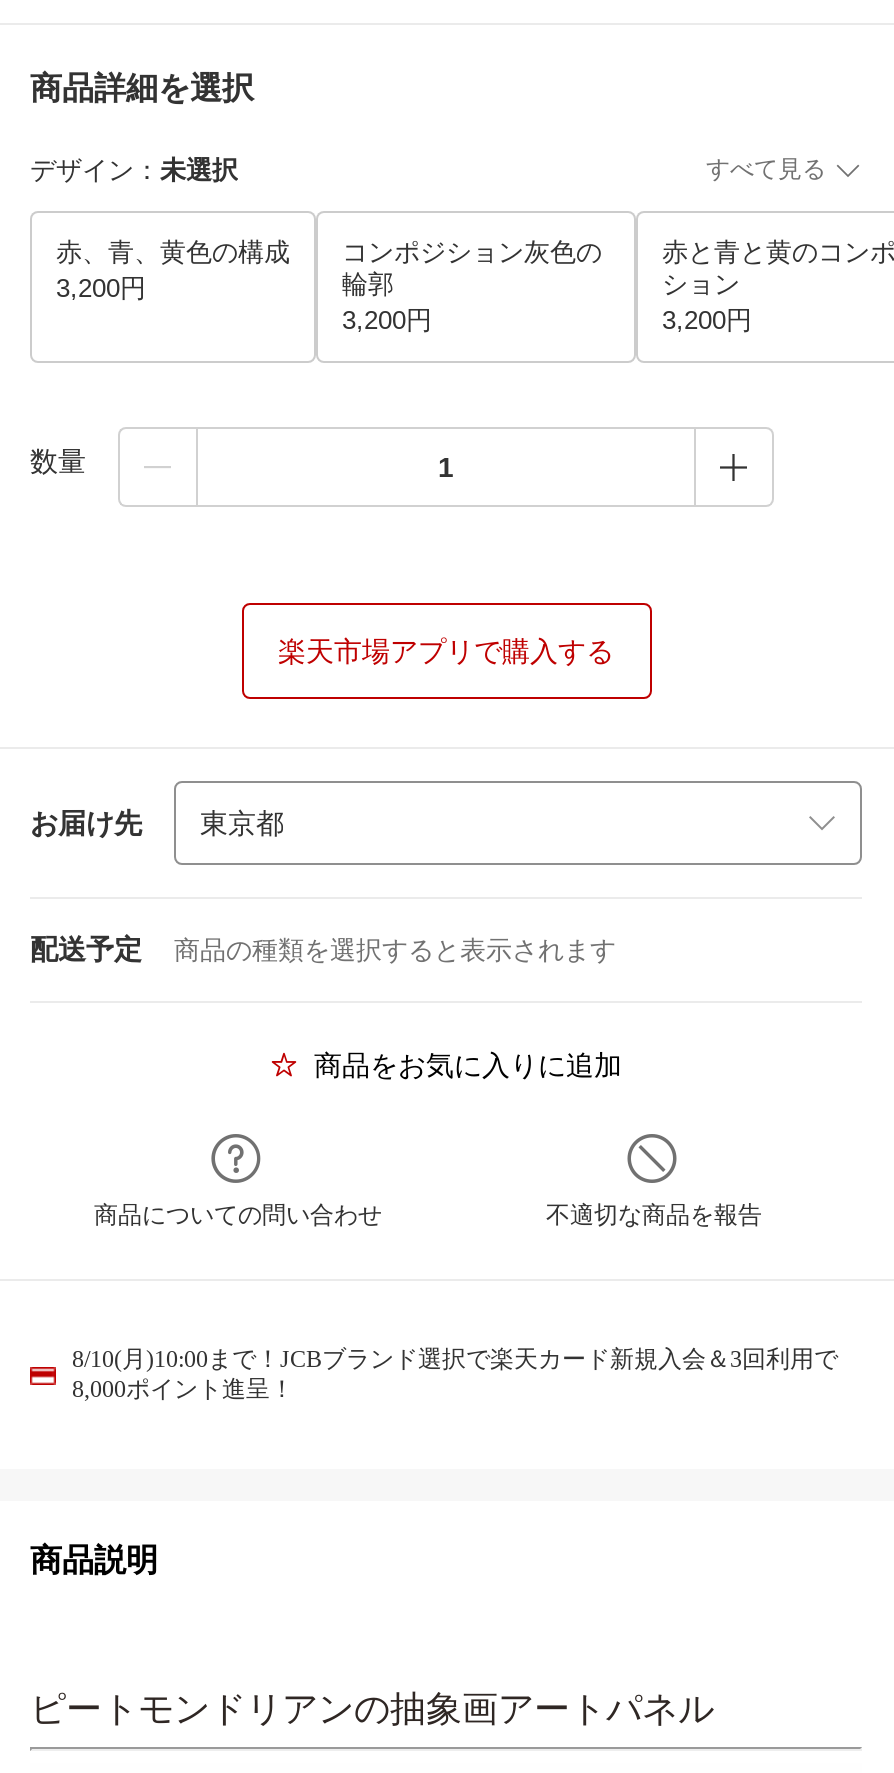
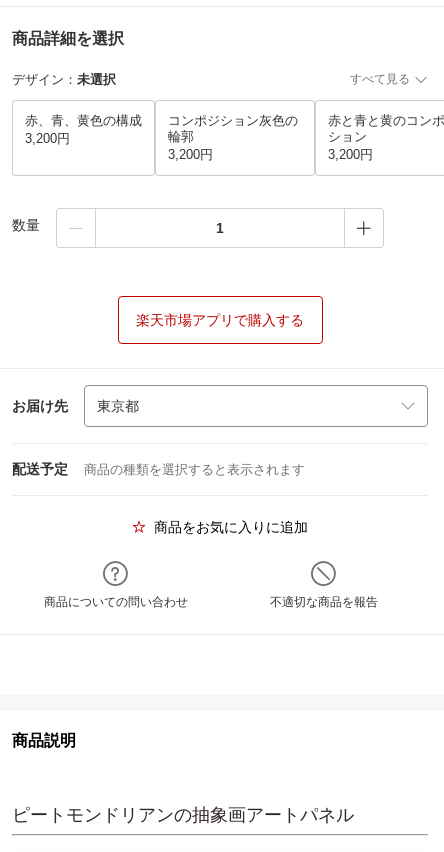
[72,1345,838,1403] 8/10(月)10:00まで！JCBブランド選択で楽天カード新規入会＆3回利用で | 8,000ポイント進呈！ -> none

